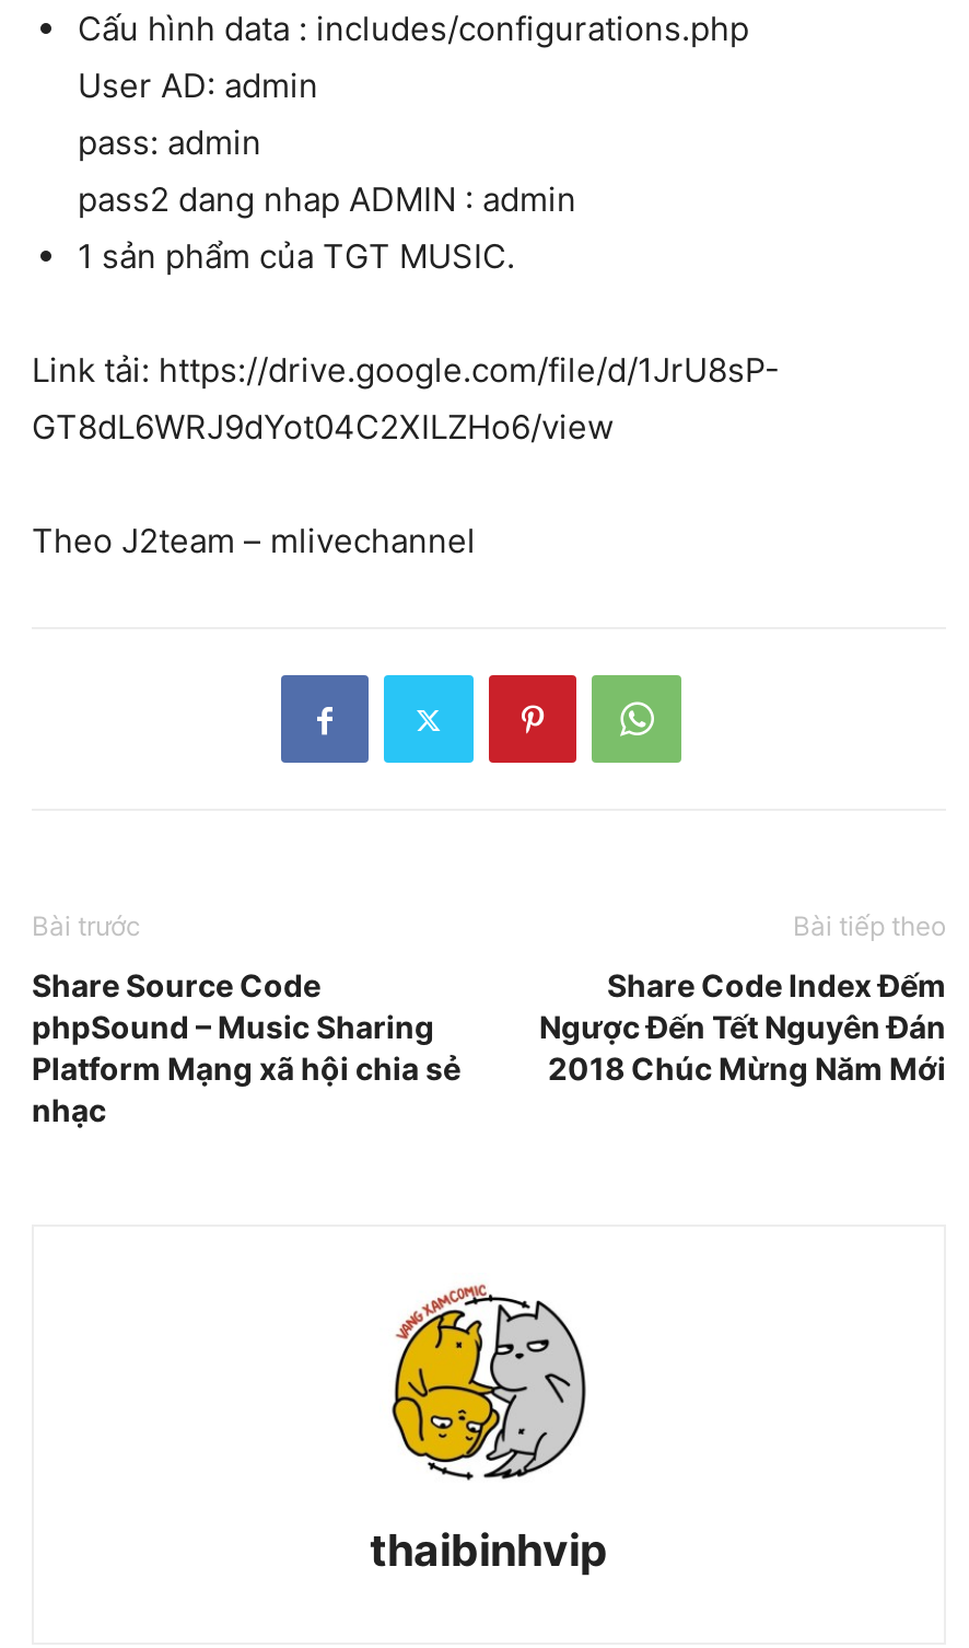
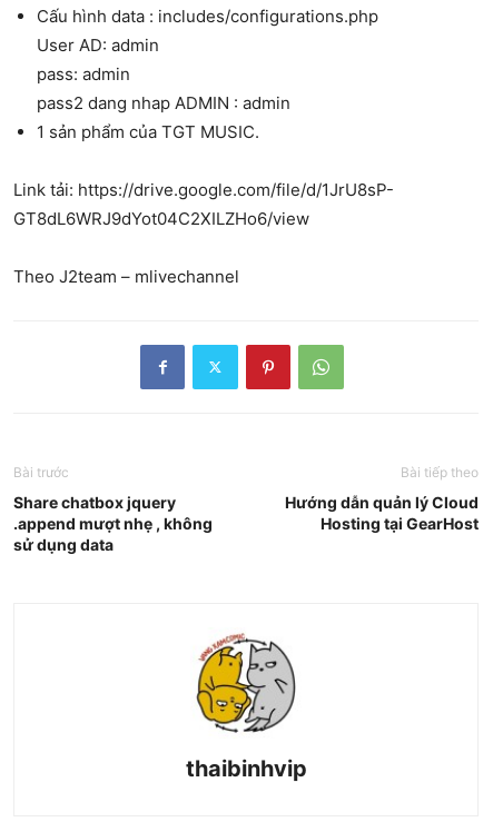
[32,968,460,1130] Share Source Code | phpSound – Music Sharing | Platform Mạng xã hội chia sẻ | nhạc -> [13,492,213,553] Share chatbox jquery | .append mượt nhẹ , không | sử dụng data
[539,968,946,1088] Share Code Index Đếm | Ngược Đến Tết Nguyên Đán | 2018 Chúc Mừng Năm Mới -> [285,492,479,532] Hướng dẫn quản lý Cloud | Hosting tại GearHost

